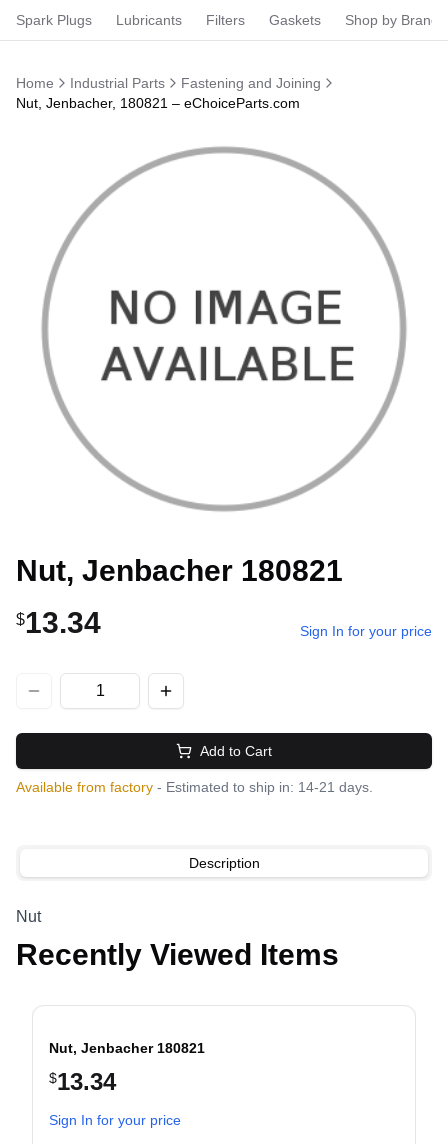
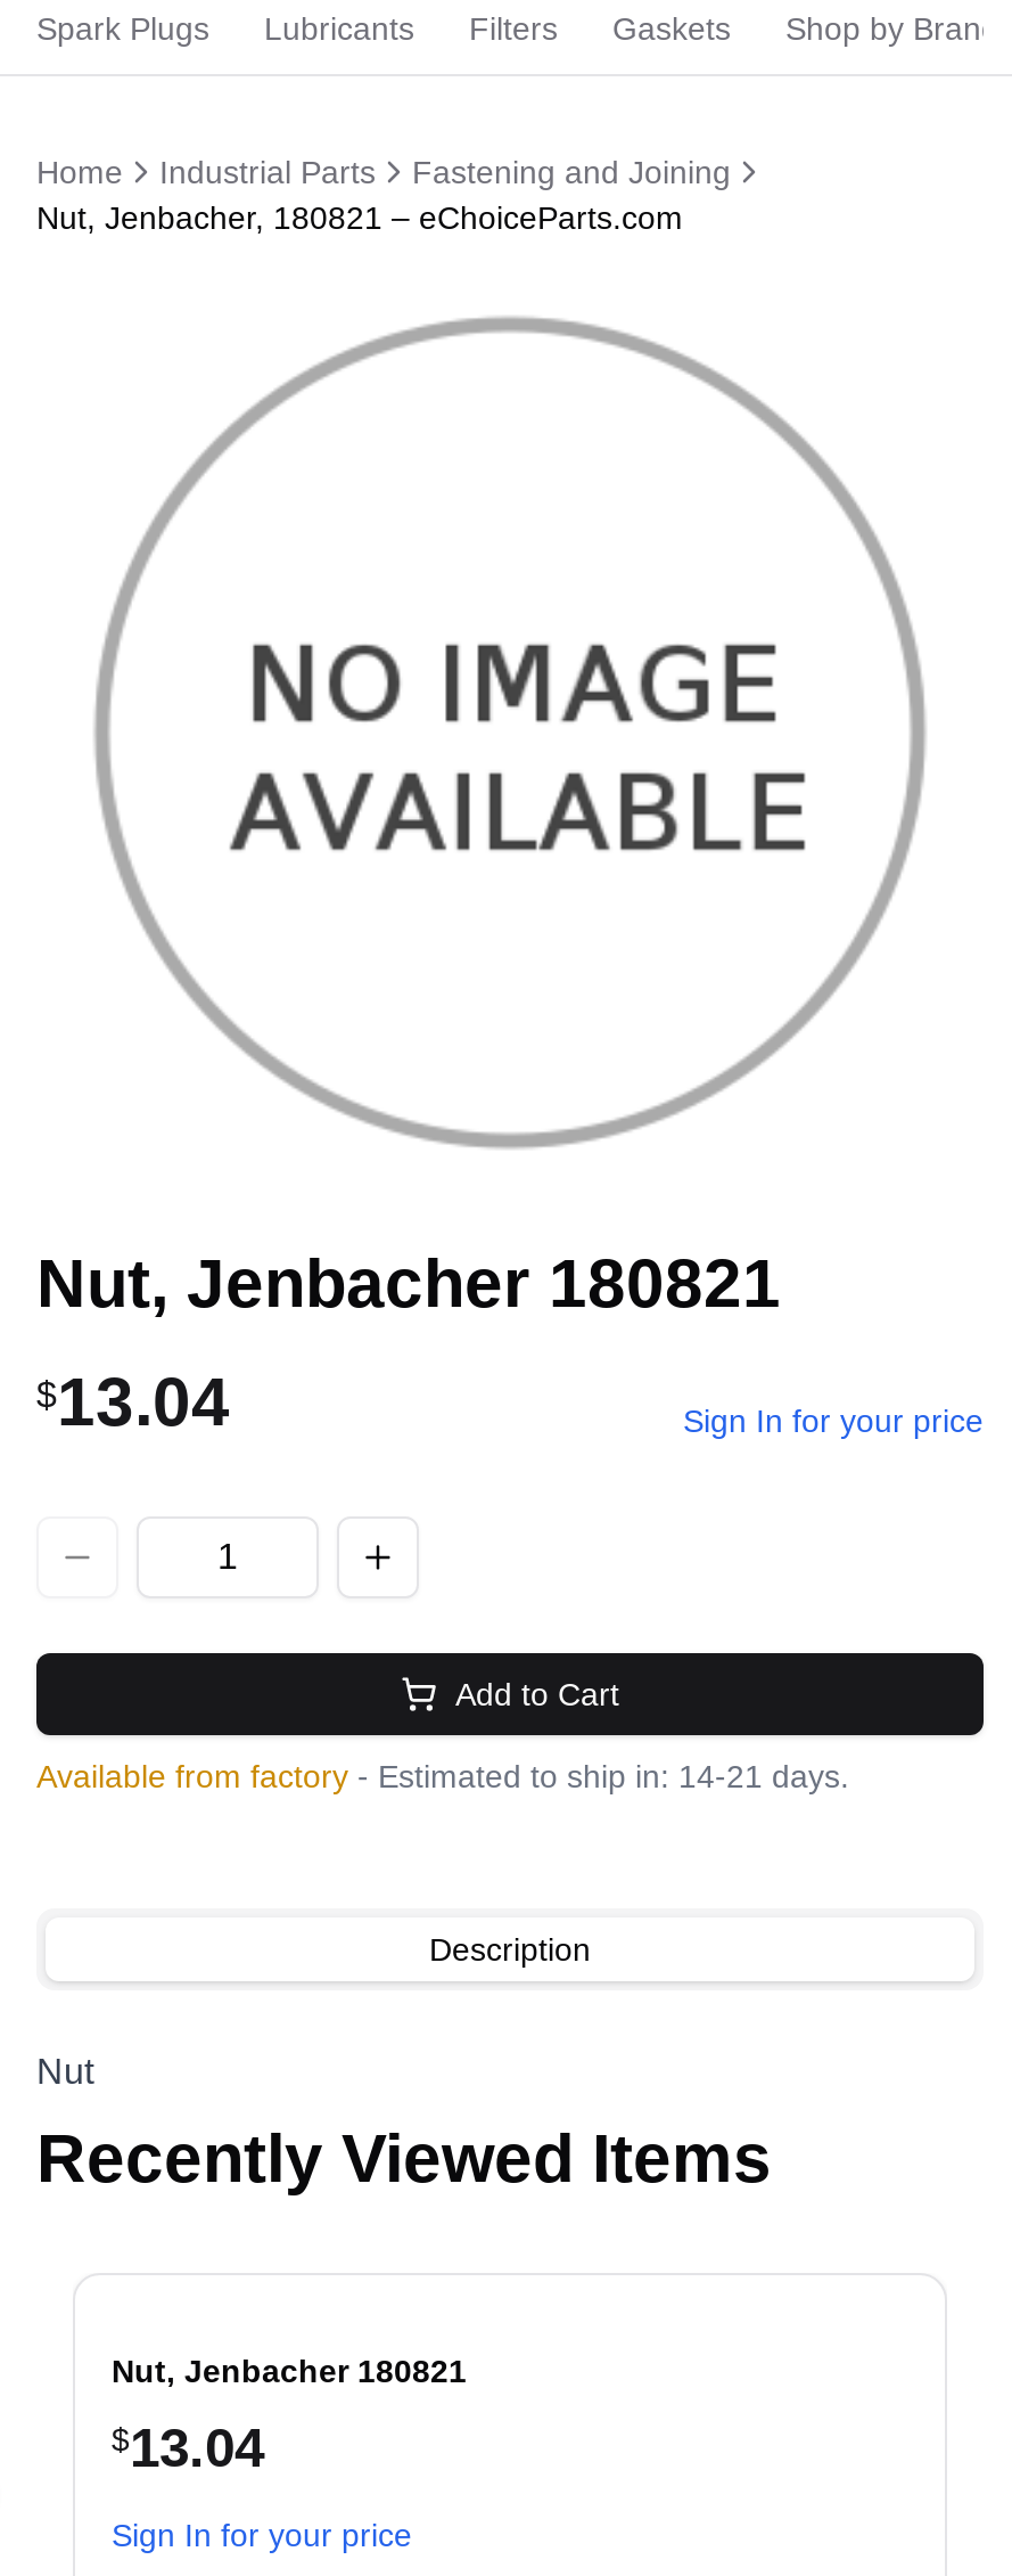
[16,606,101,639] $13.34 -> [36,1364,230,1439] $13.04
[49,1068,116,1095] $13.34 -> [112,2416,264,2478] $13.04

